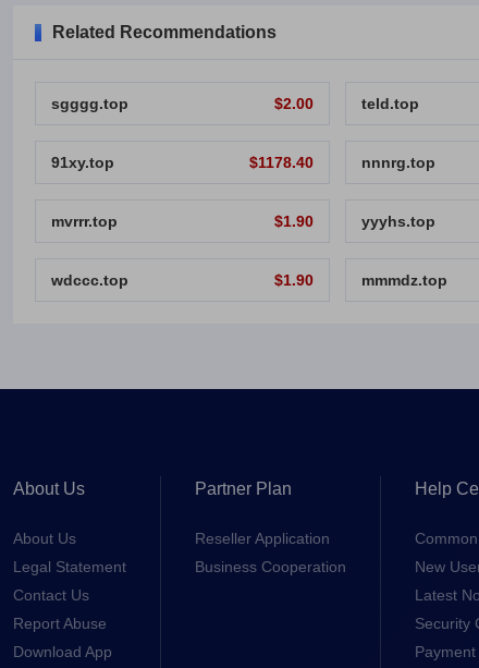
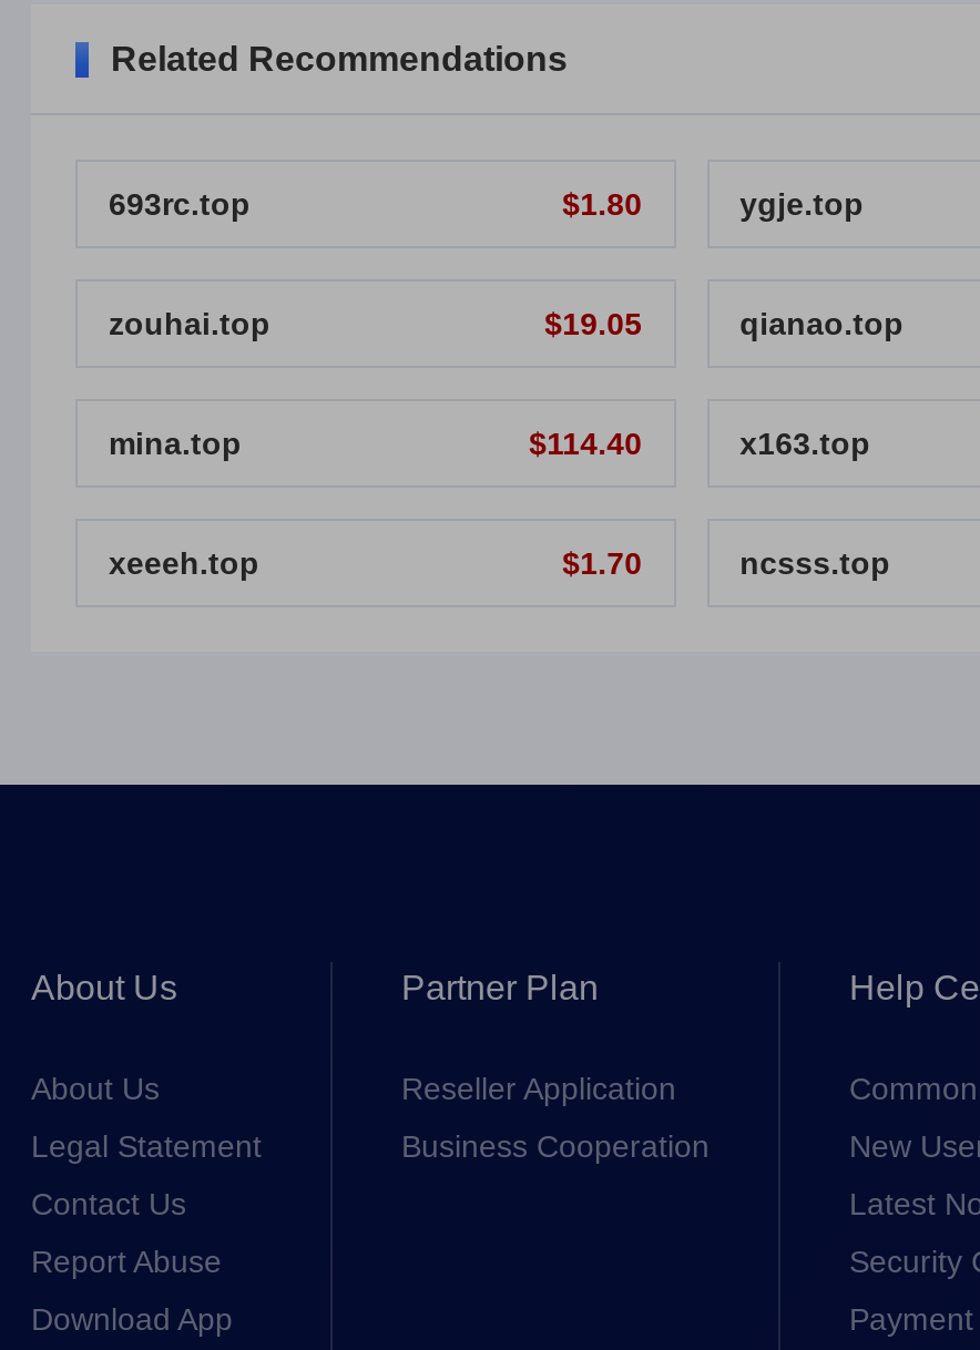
[51,95,419,112] sgggg.top | $2.00 | teld.top -> [109,186,864,222] 693rc.top | $1.80 | ygje.top
[51,154,435,171] 91xy.top | $1178.40 | nnnrg.top -> [109,306,904,341] zouhai.top | $19.05 | qianao.top
[51,212,435,230] mvrrr.top | $1.90 | yyyhs.top -> [109,426,871,461] mina.top | $114.40 | x163.top
[51,271,447,289] wdccc.top | $1.90 | mmmdz.top -> [109,545,891,581] xeeeh.top | $1.70 | ncsss.top

